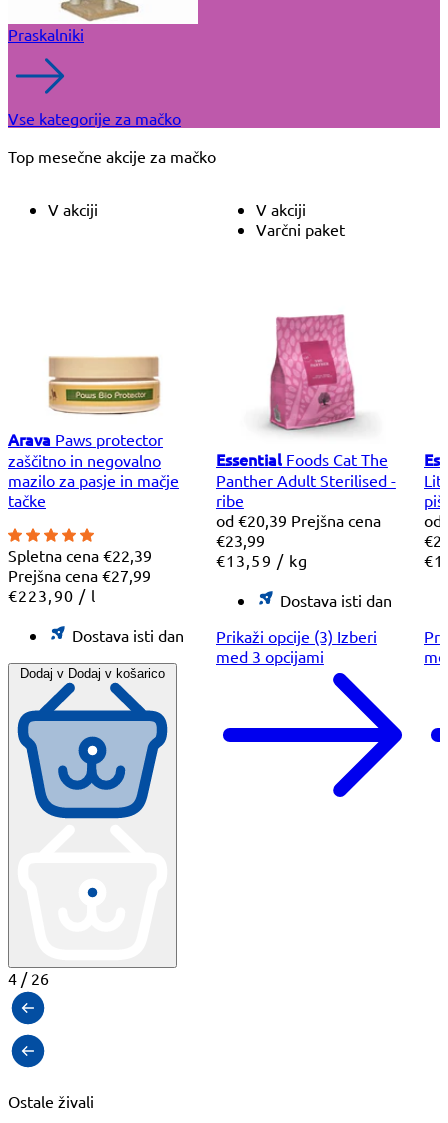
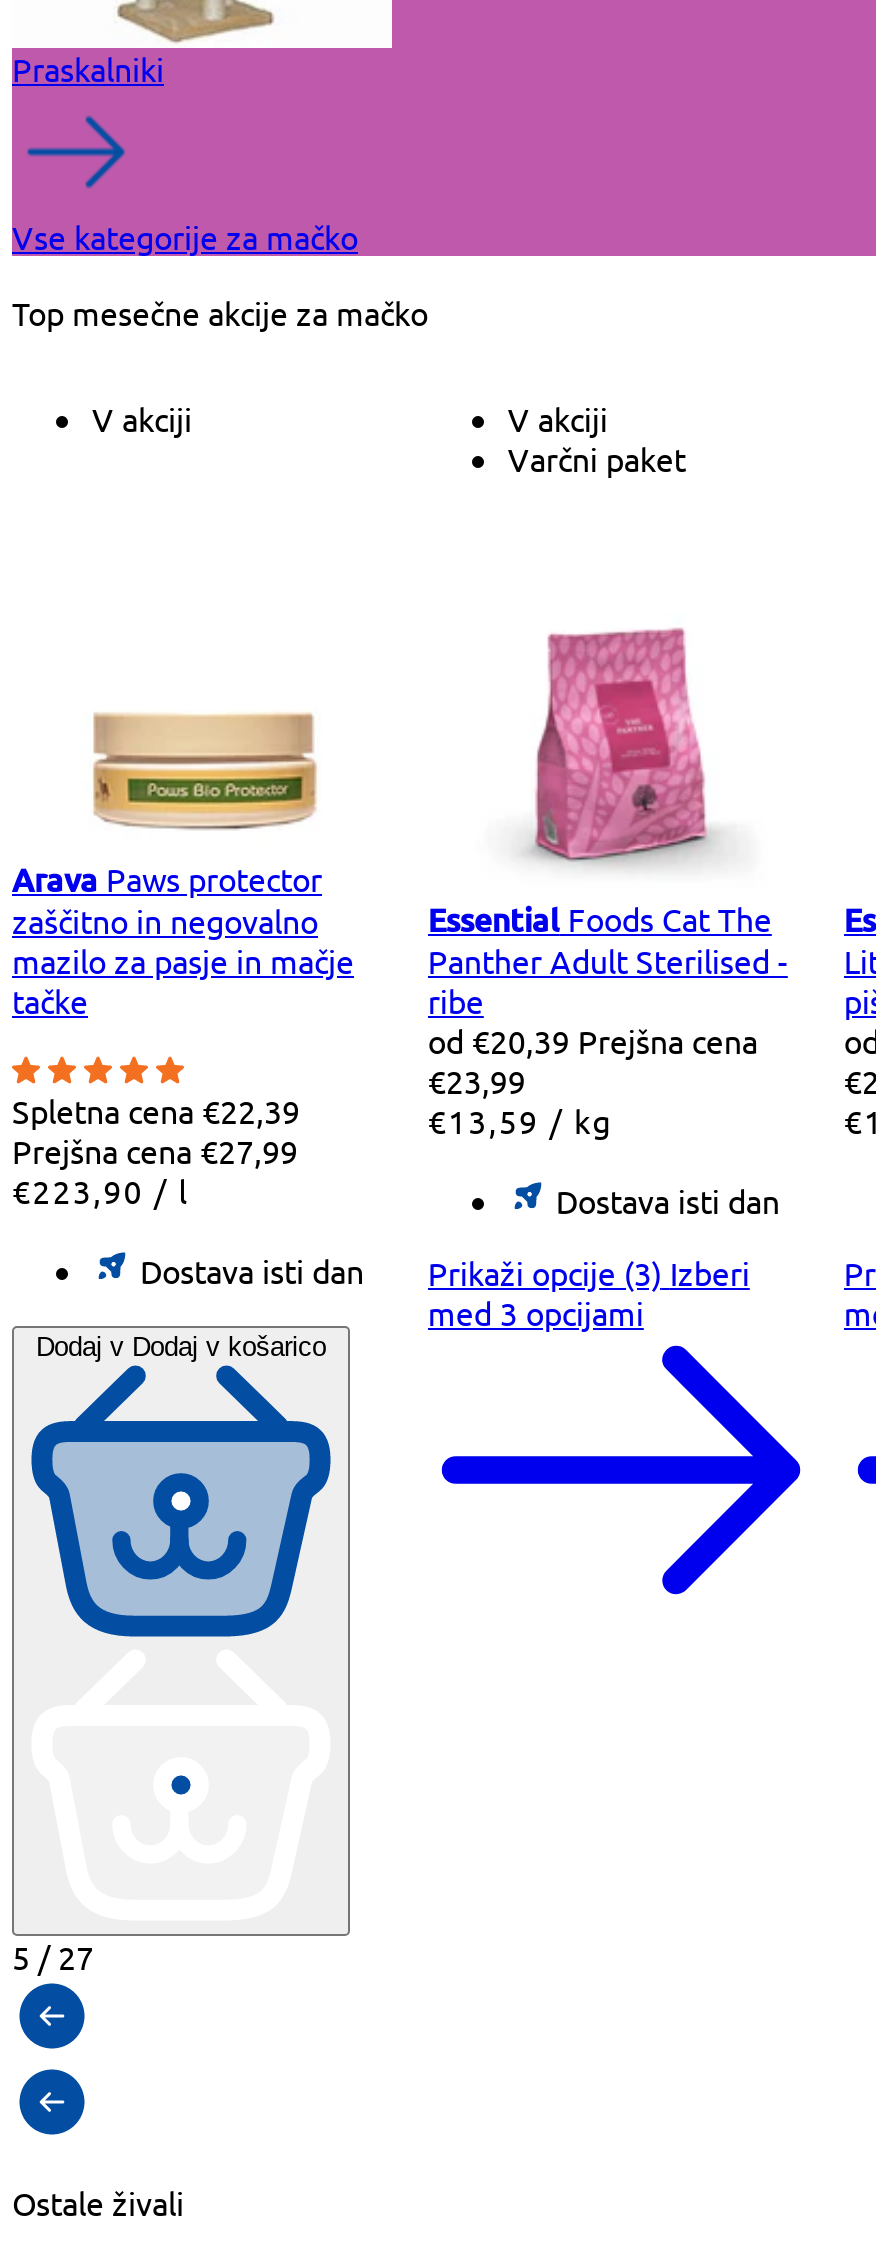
[8,968,49,988] 4 / 26 -> [12,1936,94,1976] 5 / 27

